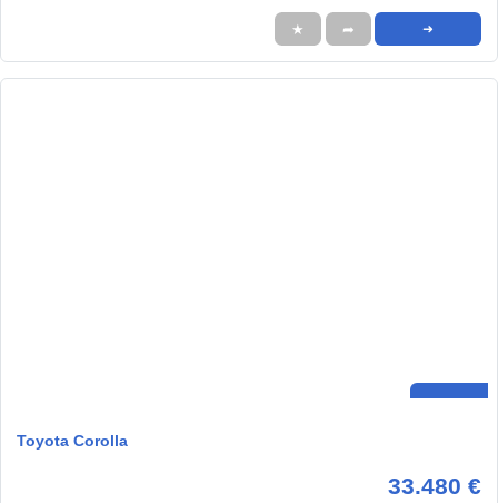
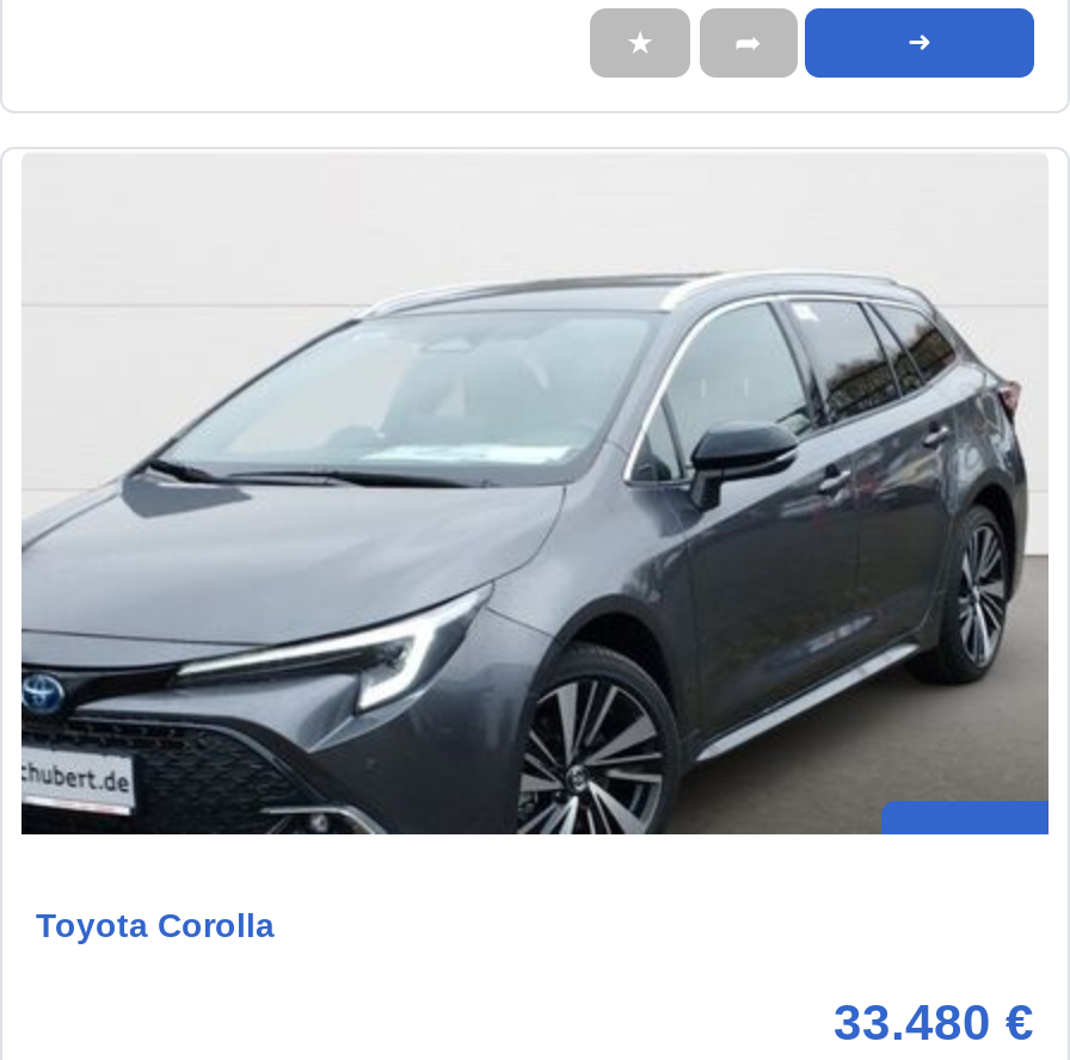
none -> [19,270,1051,838] [image]

